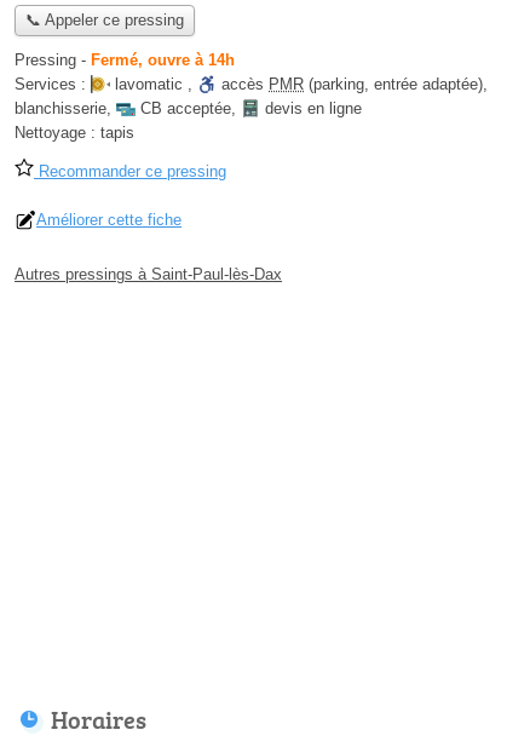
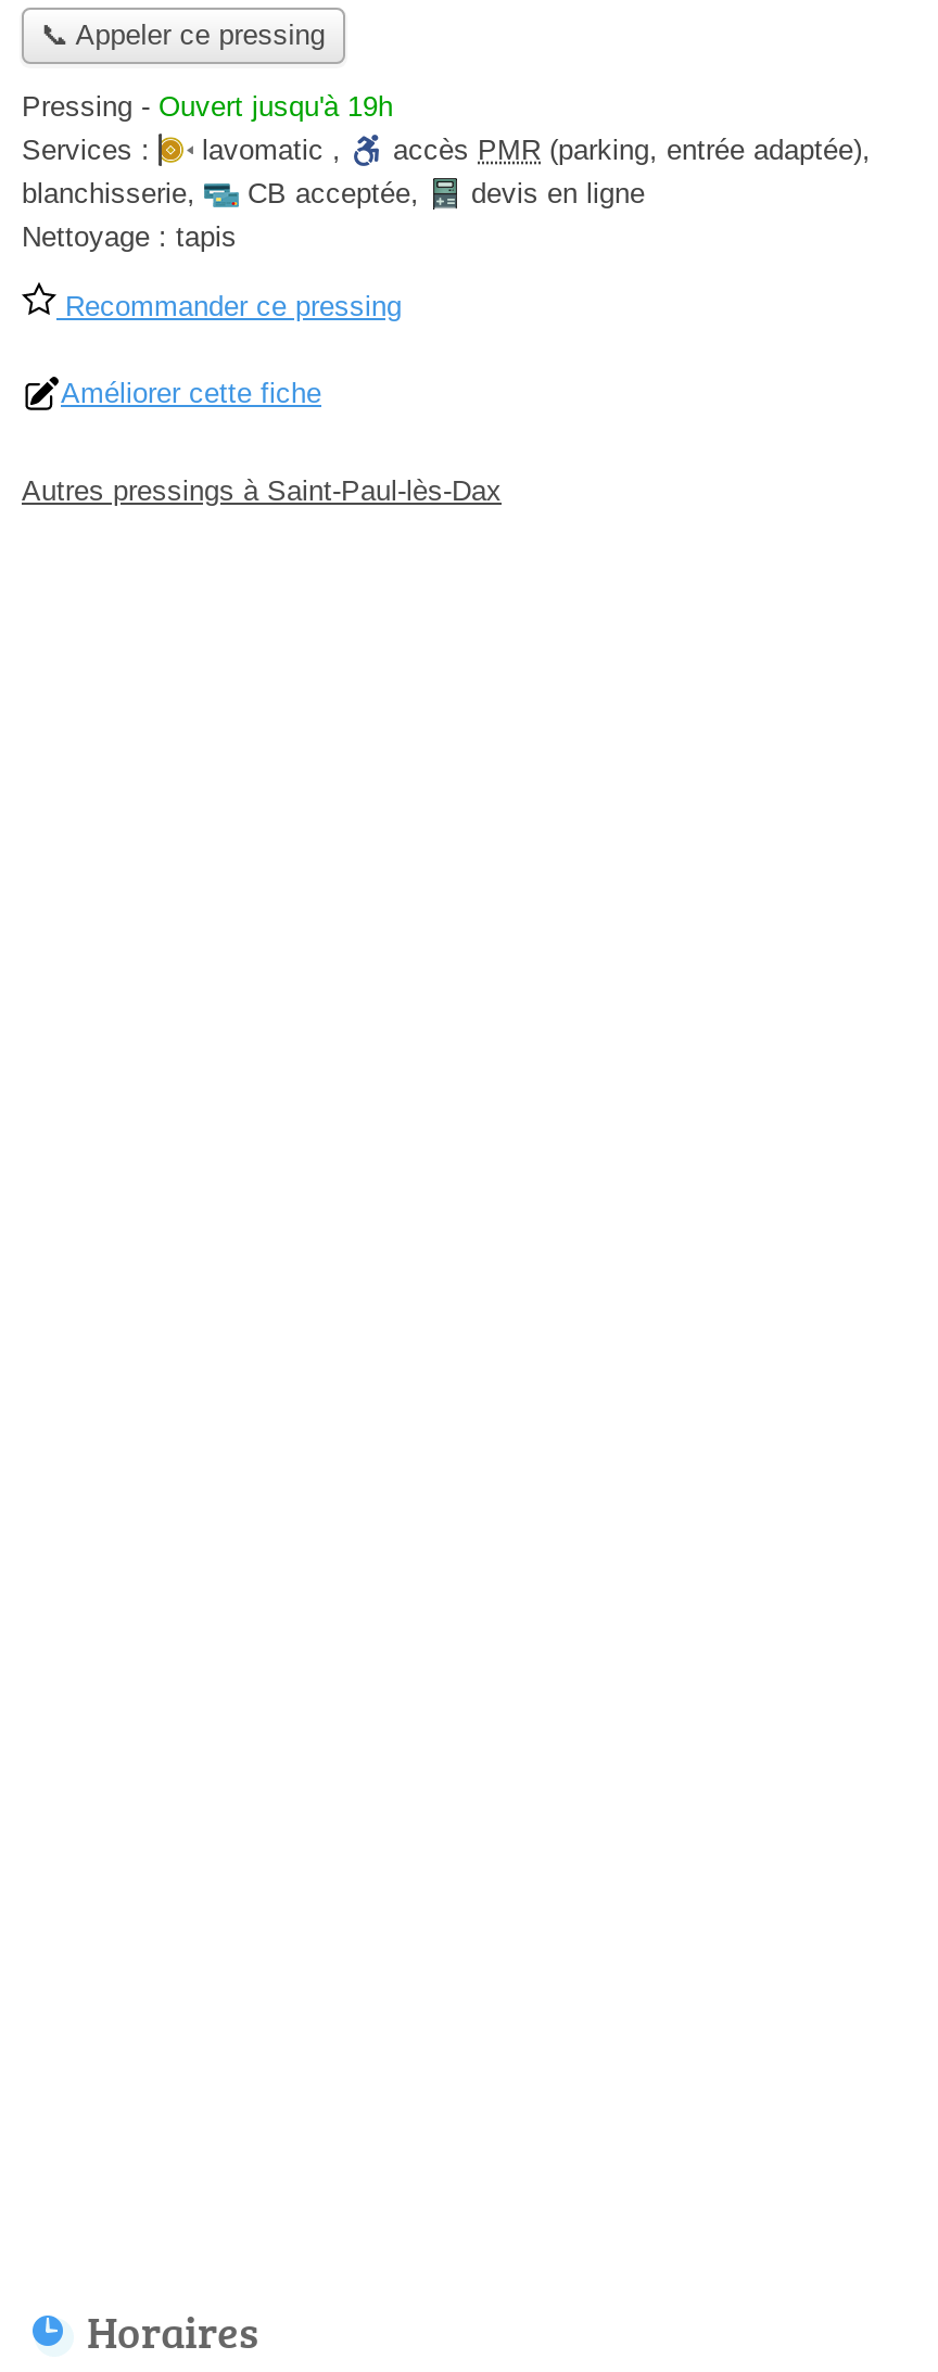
[15,51,235,69] Pressing - Fermé, ouvre à 14h -> [22,91,393,124] Pressing - Ouvert jusqu'à 19h

